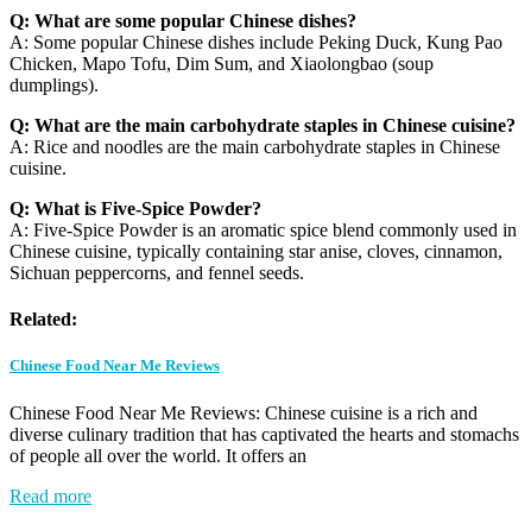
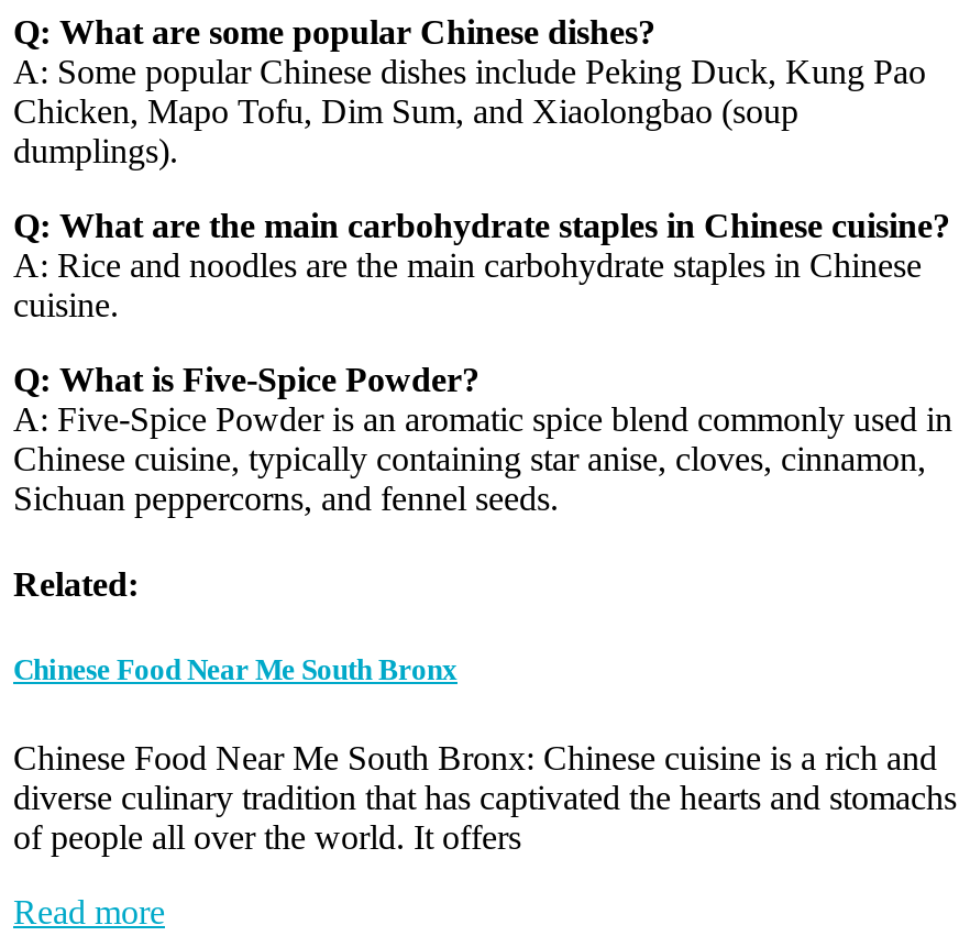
[10,357,220,375] Chinese Food Near Me Reviews -> [13,654,458,687] Chinese Food Near Me South Bronx
[10,402,478,422] Chinese Food Near Me Reviews: Chinese cuisine is a rich and -> [13,738,937,775] Chinese Food Near Me South Bronx: Chinese cuisine is a rich and
[10,445,306,465] of people all over the world. It offers an -> [13,817,521,855] of people all over the world. It offers

